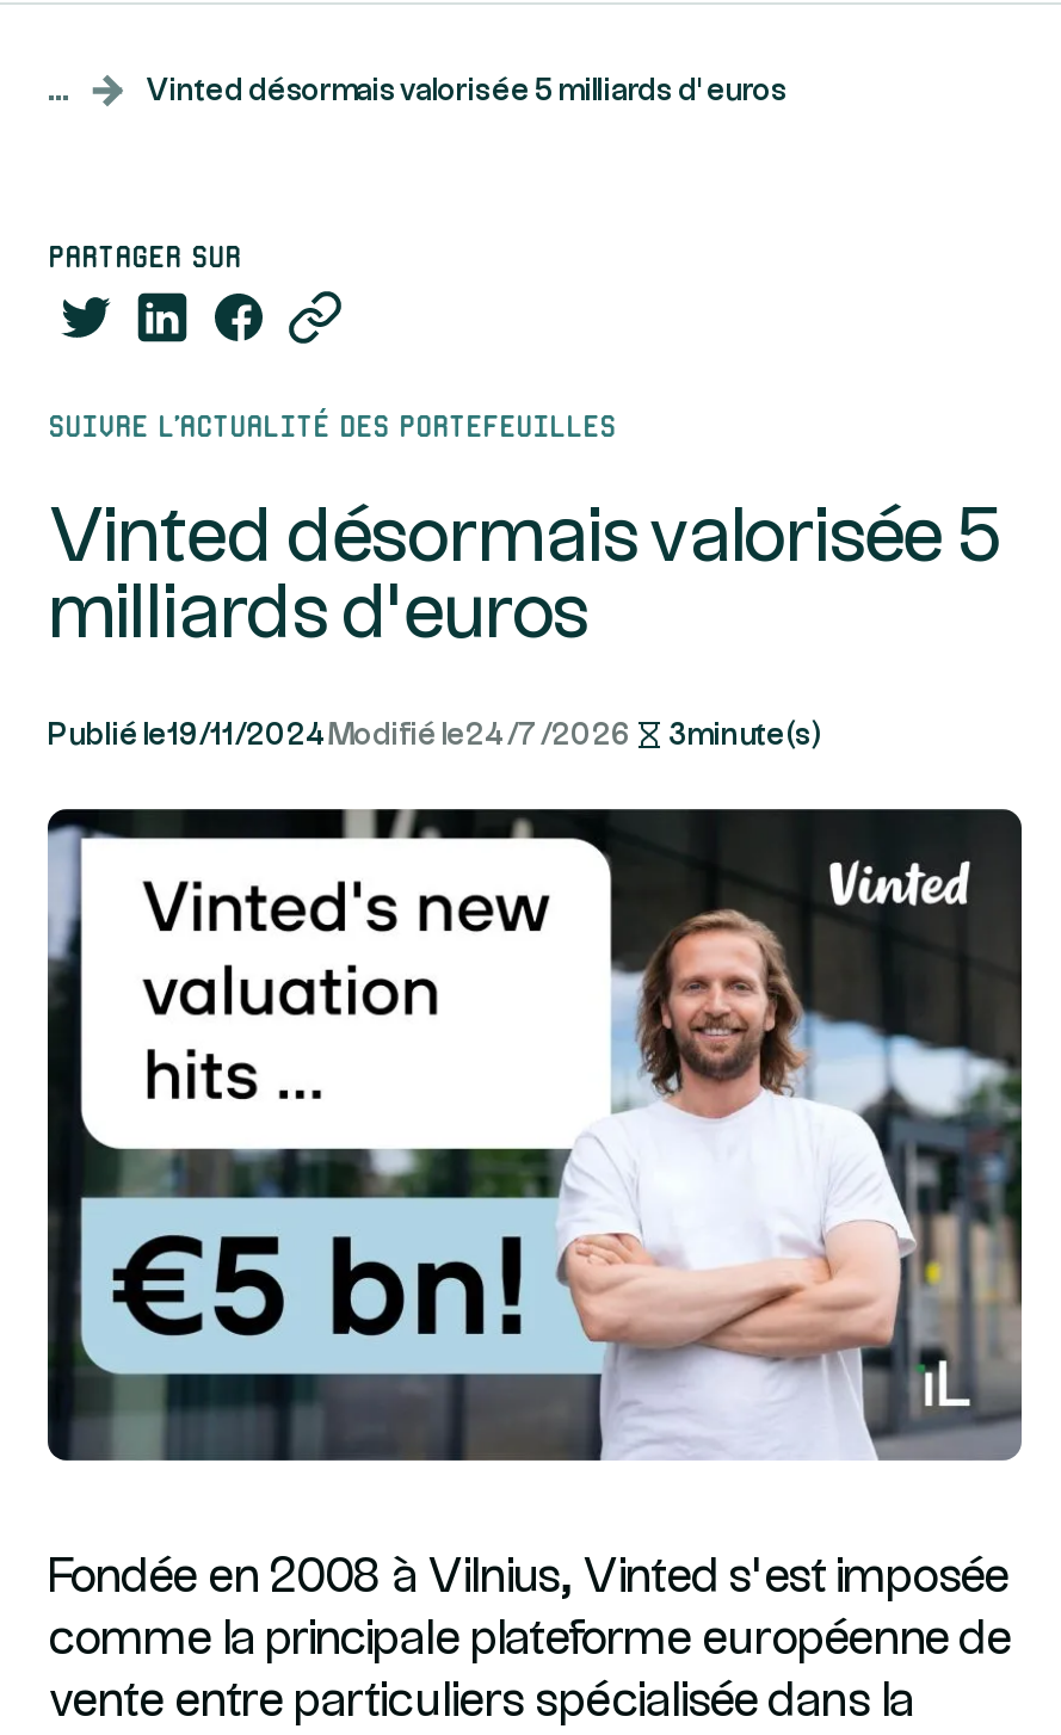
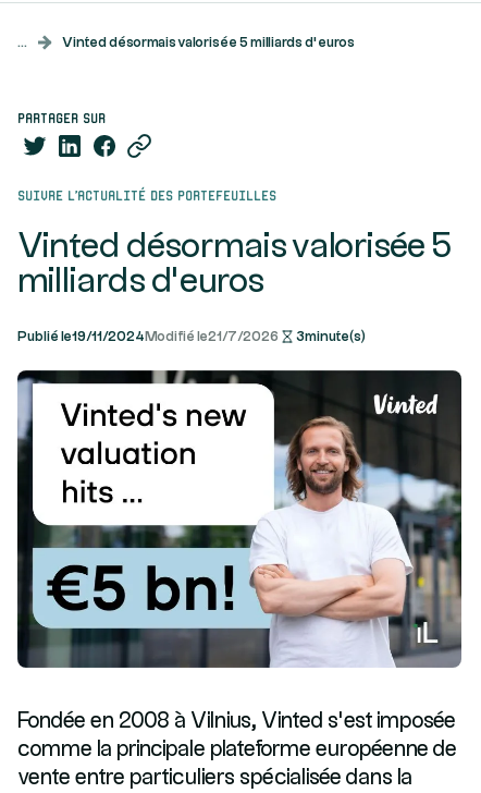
[48,721,630,749] Publié le19/11/2024 Modifié le24/7/2026 -> [17,330,279,343] Publié le19/11/2024 Modifié le21/7/2026

